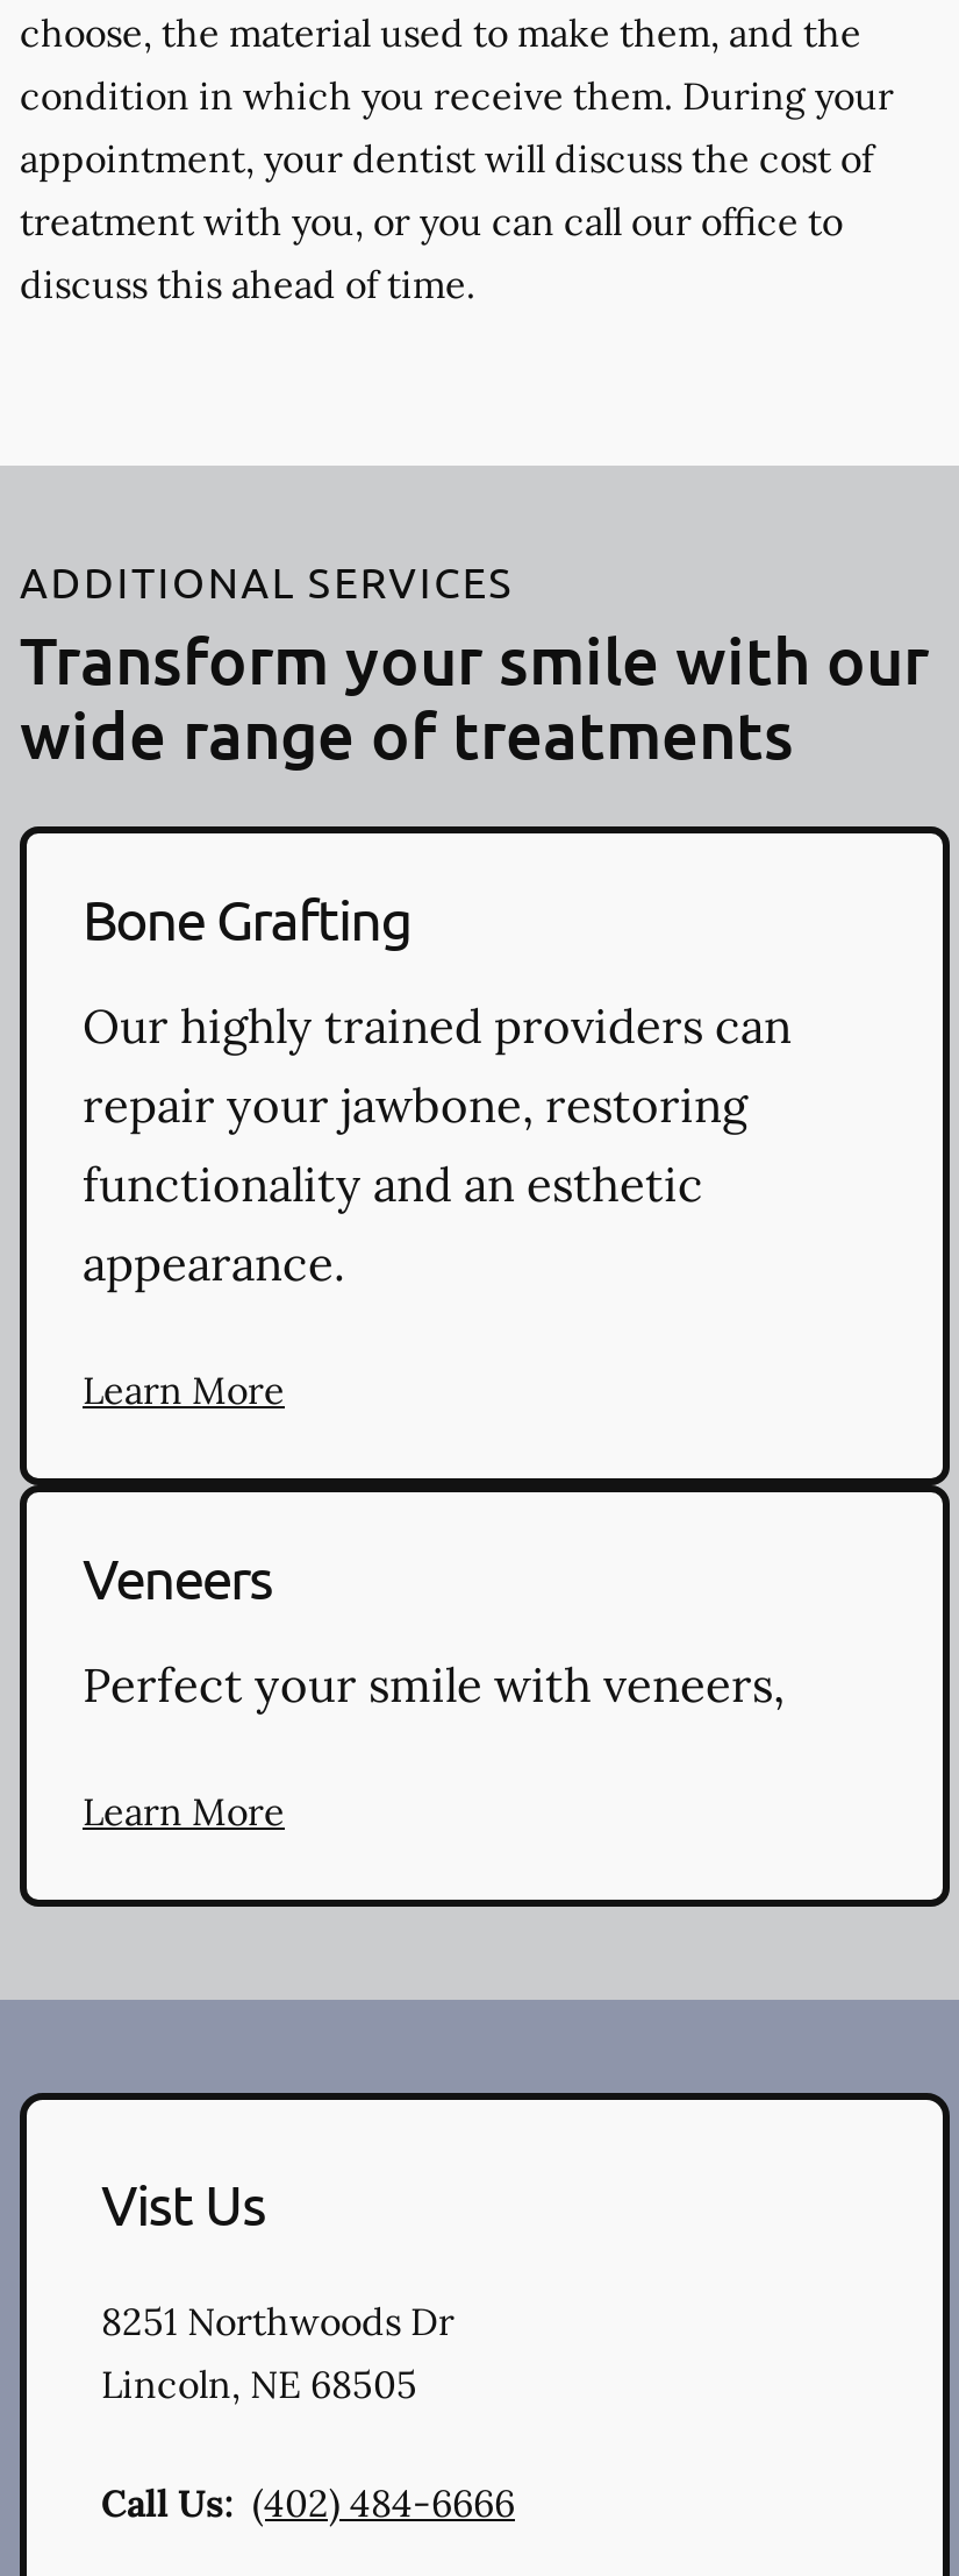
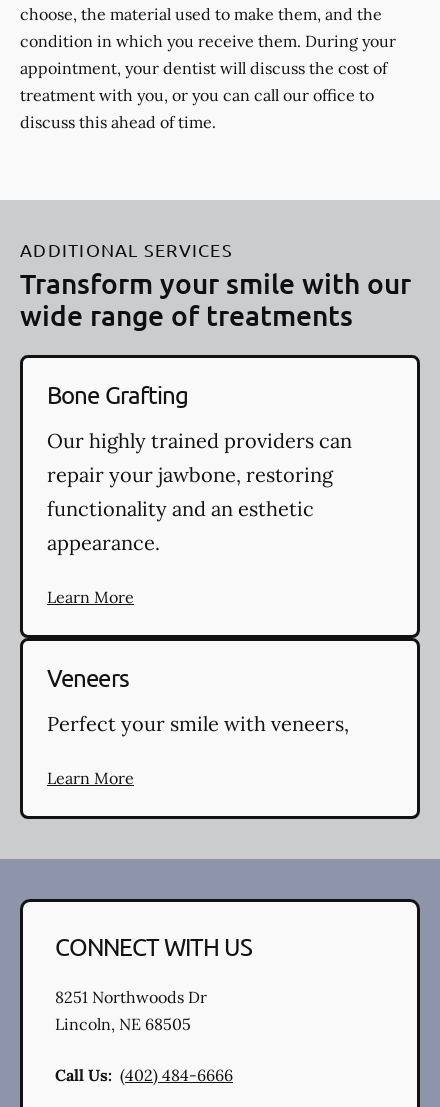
[101,2169,265,2236] Vist Us -> [55,931,252,960] CONNECT WITH US

